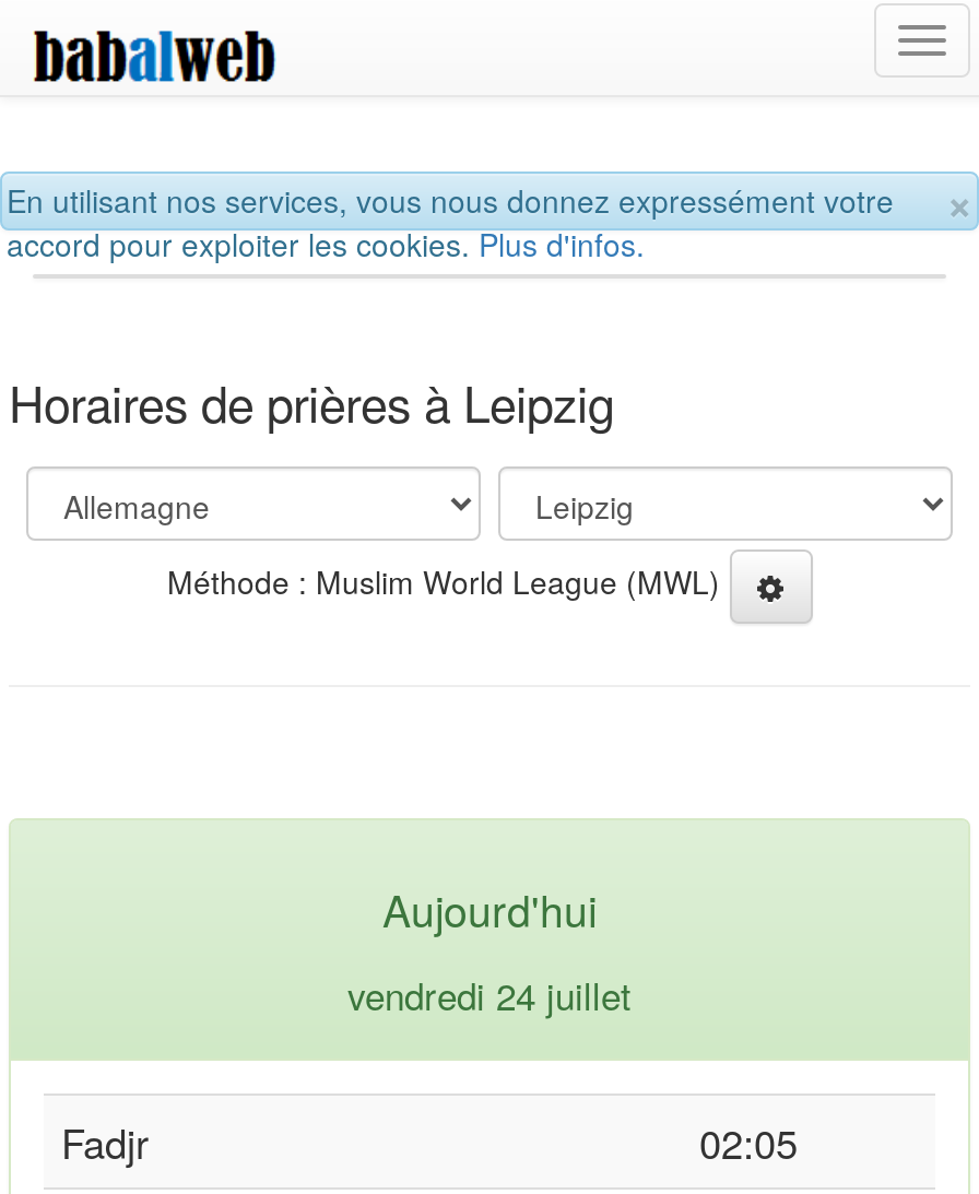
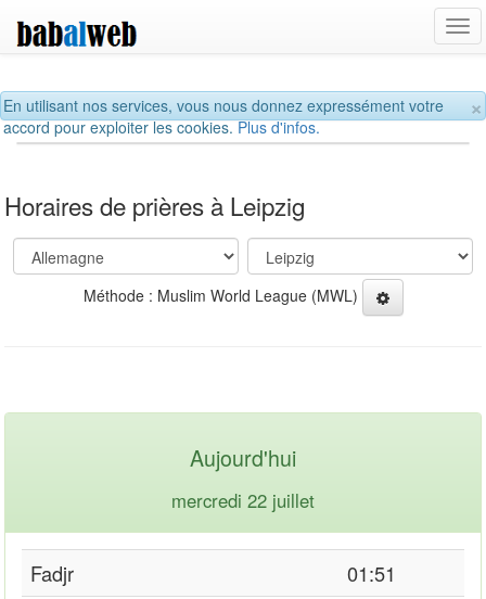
[347,968,632,1021] vendredi 24 juillet -> [171,487,315,513] mercredi 22 juillet
[699,1112,798,1169] 02:05 -> [347,558,396,587] 01:51

